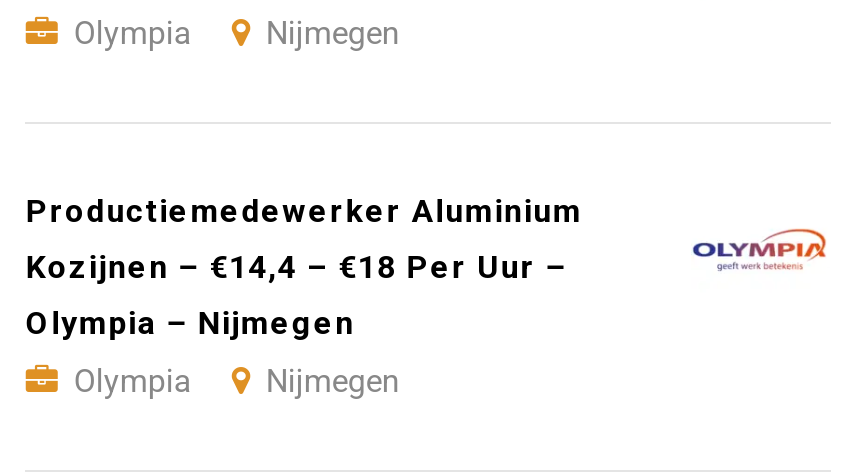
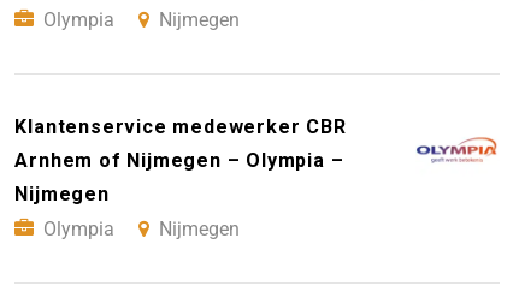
[26,193,582,231] Productiemedewerker Aluminium -> [15,116,346,139] Klantenservice medewerker CBR
[26,249,567,287] Kozijnen – €14,4 – €18 Per Uur – -> [15,149,344,172] Arnhem of Nijmegen – Olympia –
[26,305,355,343] Olympia – Nijmegen -> [15,183,109,206] Nijmegen

